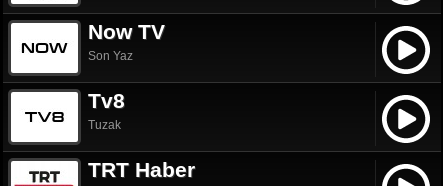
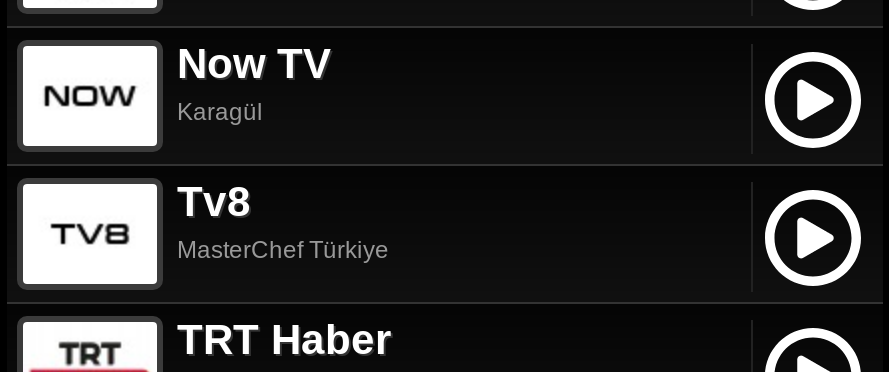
[88,49,133,63] Son Yaz -> [177,98,263,126] Karagül
[88,118,121,132] Tuzak -> [177,236,389,264] MasterChef Türkiye

